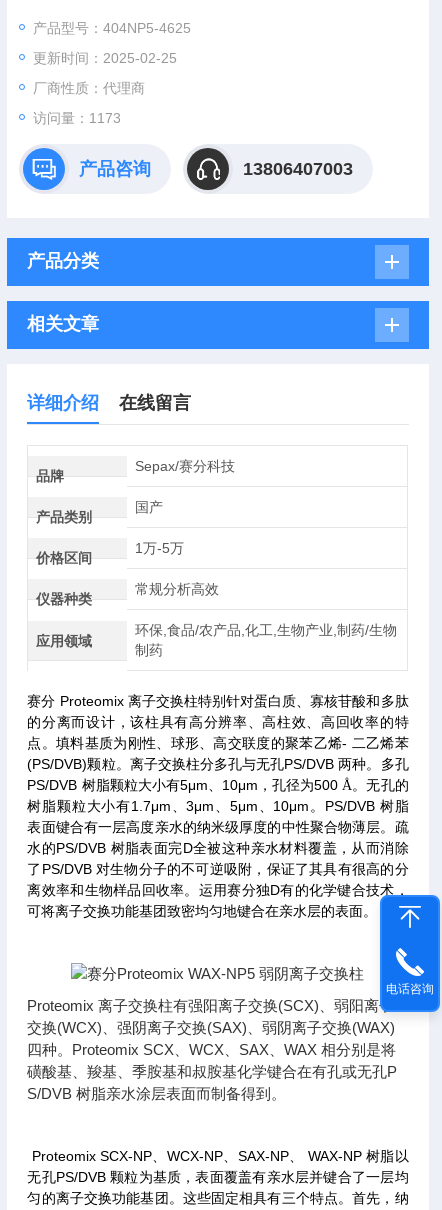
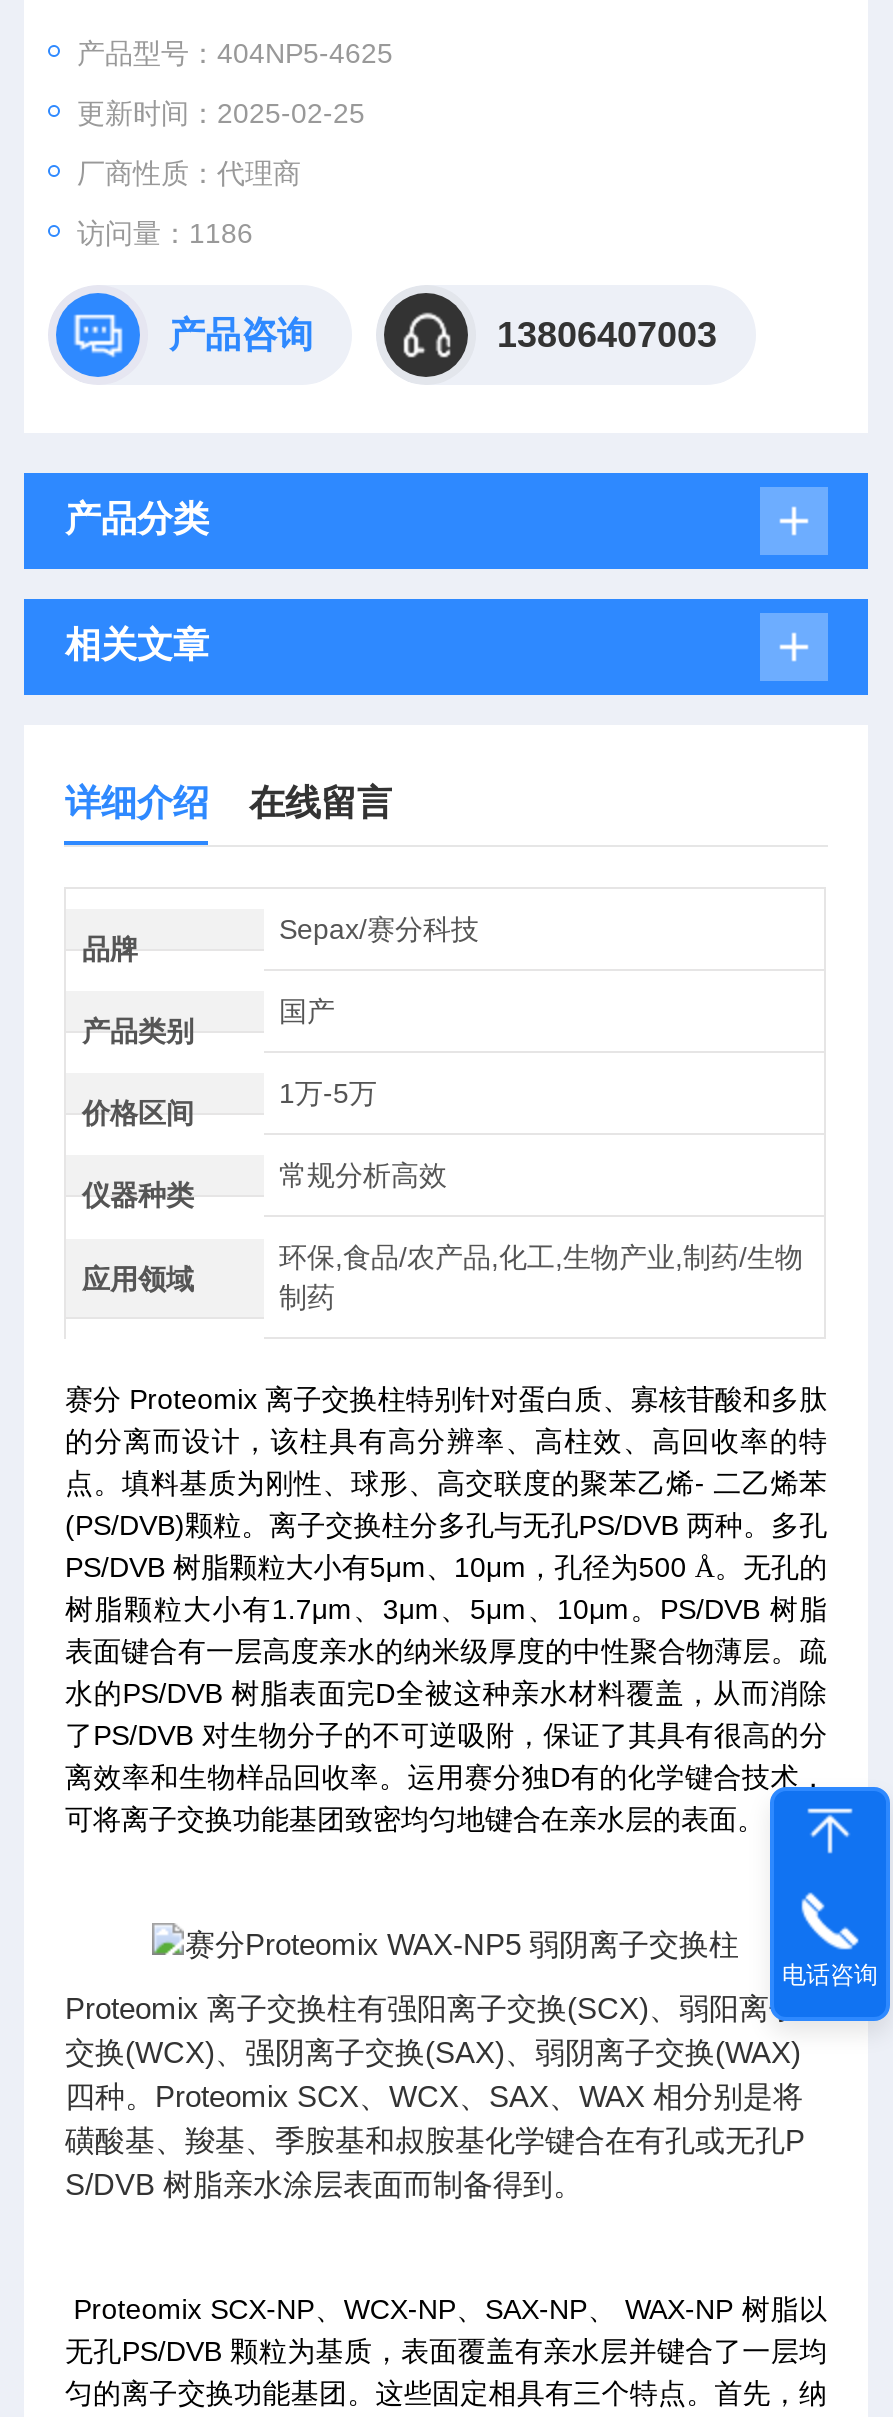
[33,110,121,126] 访问量：1173 -> [77,217,253,249] 访问量：1186

